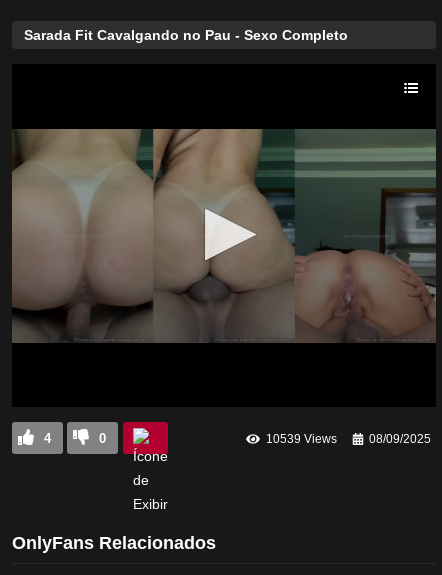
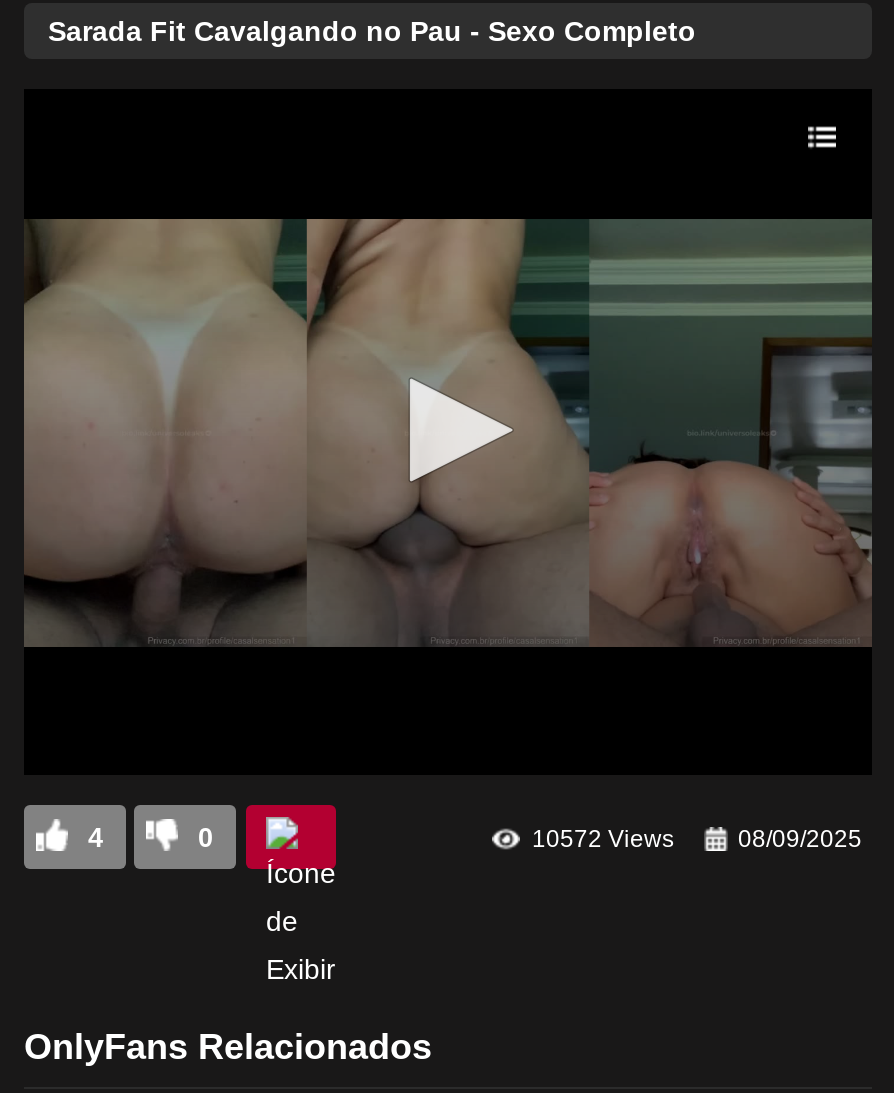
[266,432,337,446] 10539 Views -> [532,826,674,854] 10572 Views

